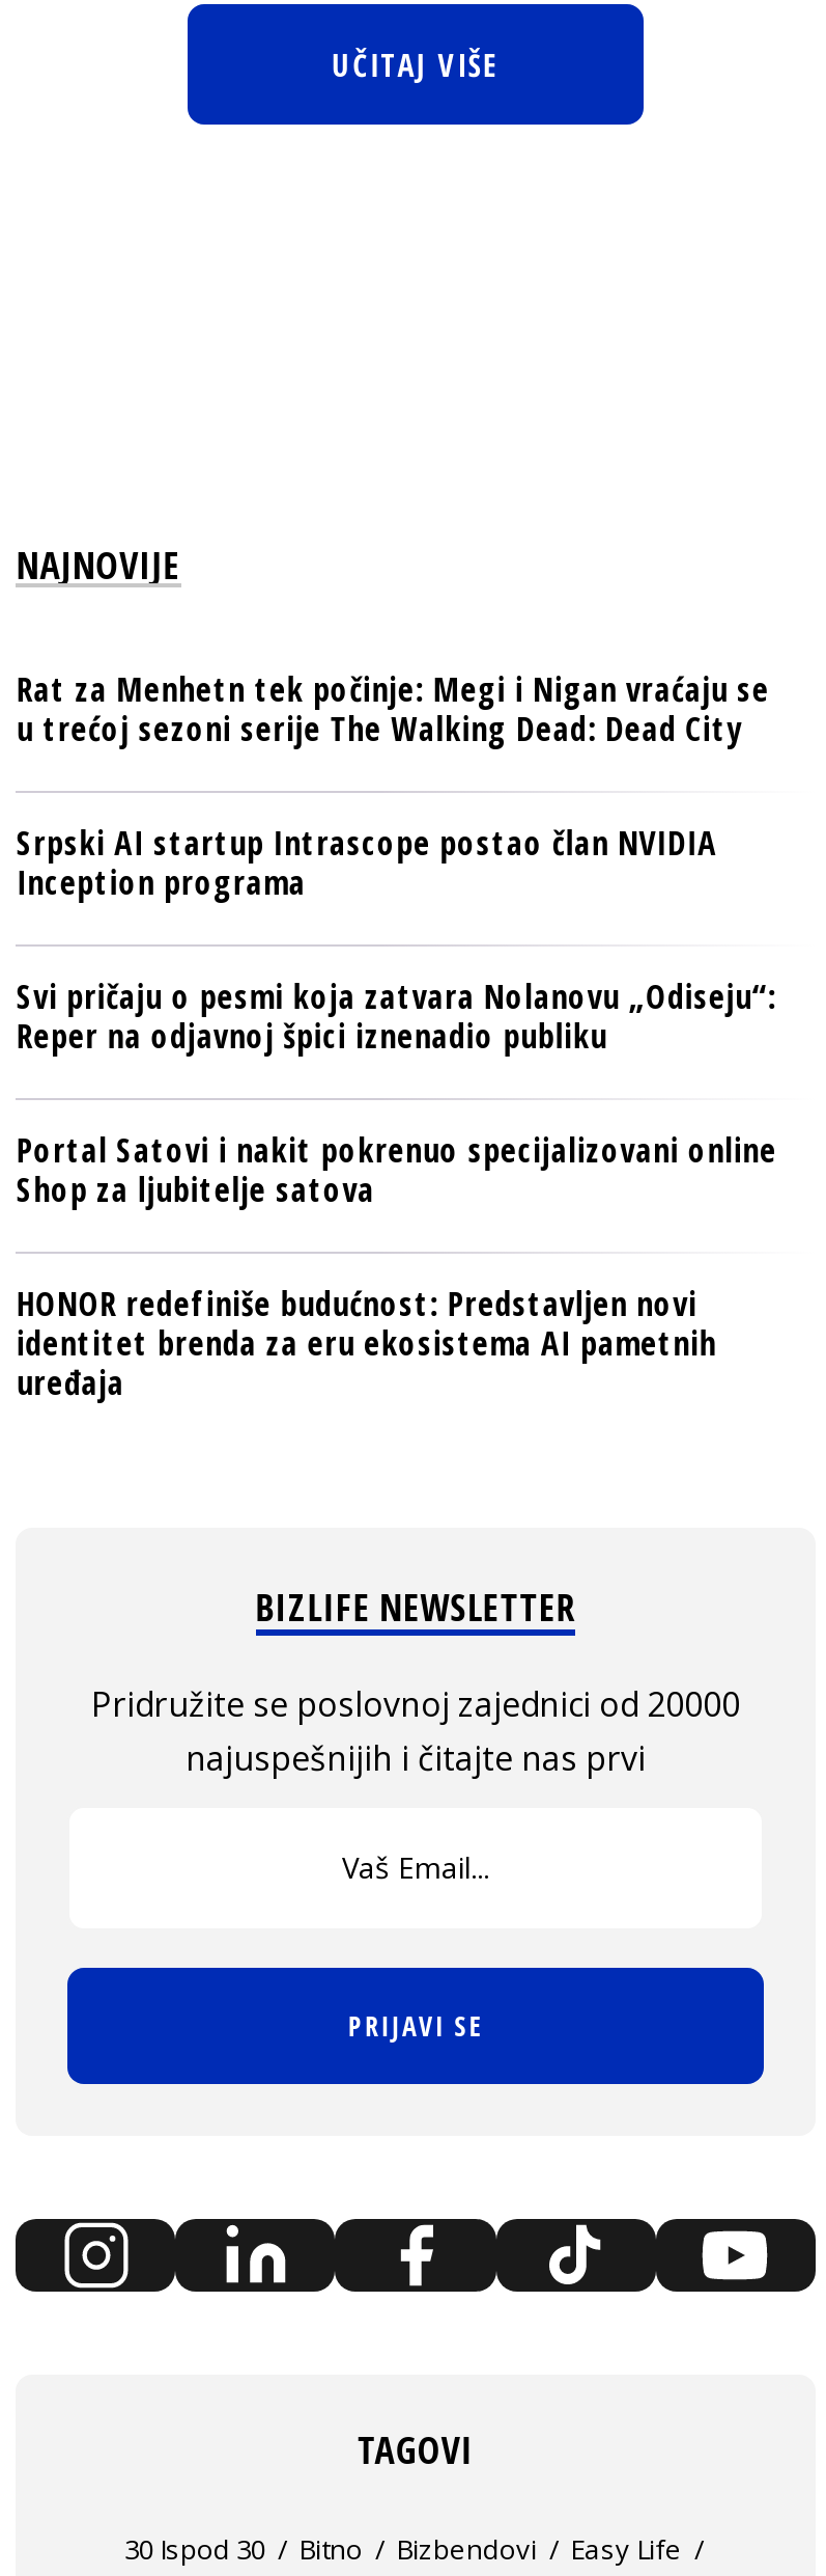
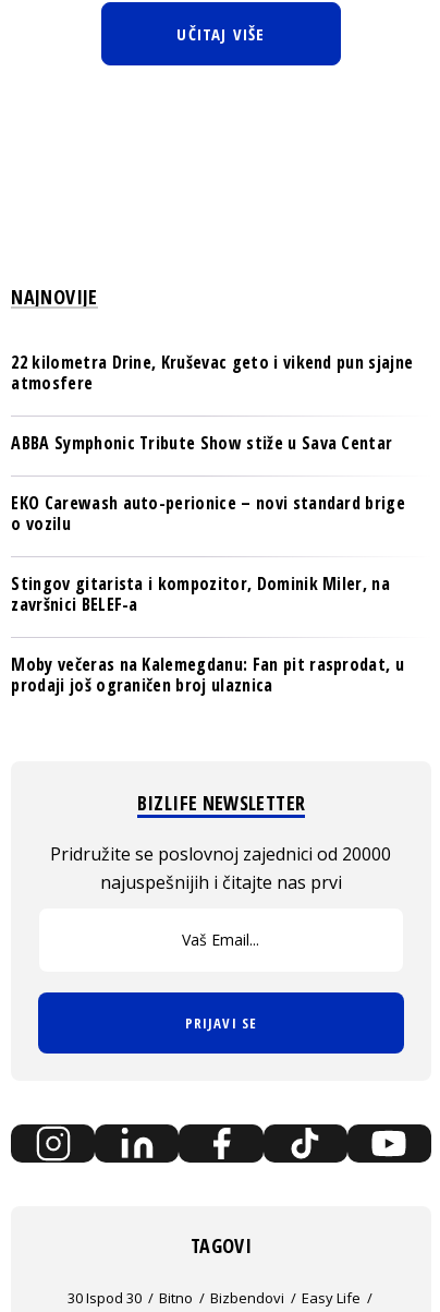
[16,666,769,751] Rat za Menhetn tek počinje: Megi i Nigan vraćaju se | u trećoj sezoni serije The Walking Dead: Dead City -> [11,350,413,395] 22 kilometra Drine, Kruševac geto i vikend pun sjajne | atmosfere
[16,820,717,905] Srpski AI startup Intrascope postao član NVIDIA | Inception programa -> [11,431,393,455] ABBA Symphonic Tribute Show stiže u Sava Centar
[16,973,776,1058] Svi pričaju o pesmi koja zatvara Nolanovu „Odiseju“: | Reper na odjavnoj špici iznenadio publiku -> [11,491,405,535] EKO Carewash auto-perionice – novi standard brige | o vozilu
[16,1127,777,1212] Portal Satovi i nakit pokrenuo specijalizovani online | Shop za ljubitelje satova -> [11,571,390,616] Stingov gitarista i kompozitor, Dominik Miler, na | završnici BELEF-a
[16,1281,716,1405] HONOR redefiniše budućnost: Predstavljen novi | identitet brenda za eru ekosistema AI pametnih | uređaja -> [11,652,404,697] Moby večeras na Kalemegdanu: Fan pit rasprodat, u | prodaji još ograničen broj ulaznica

